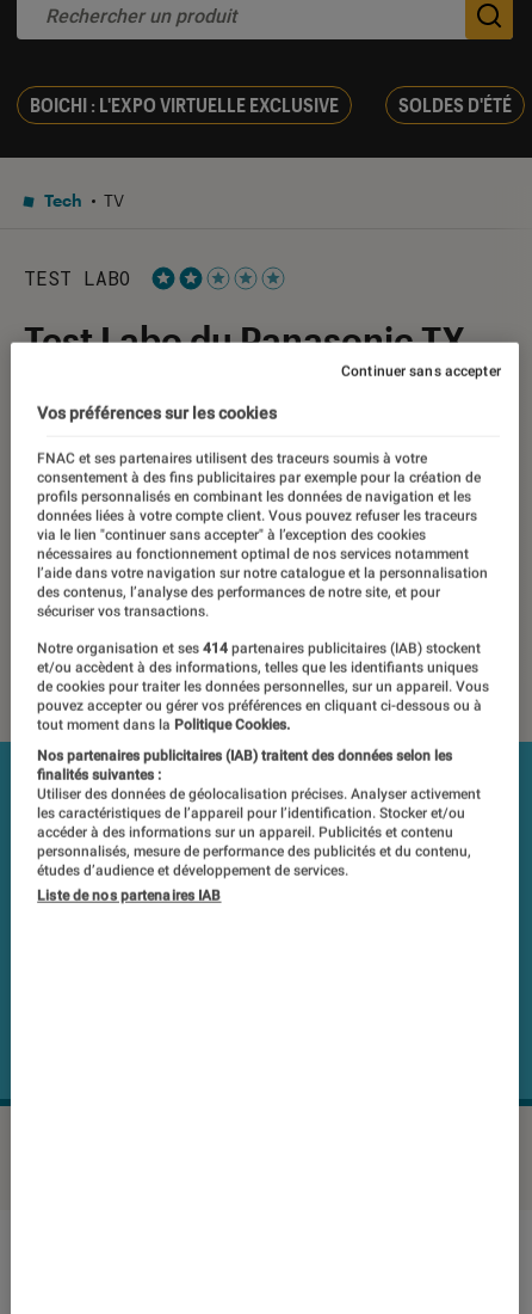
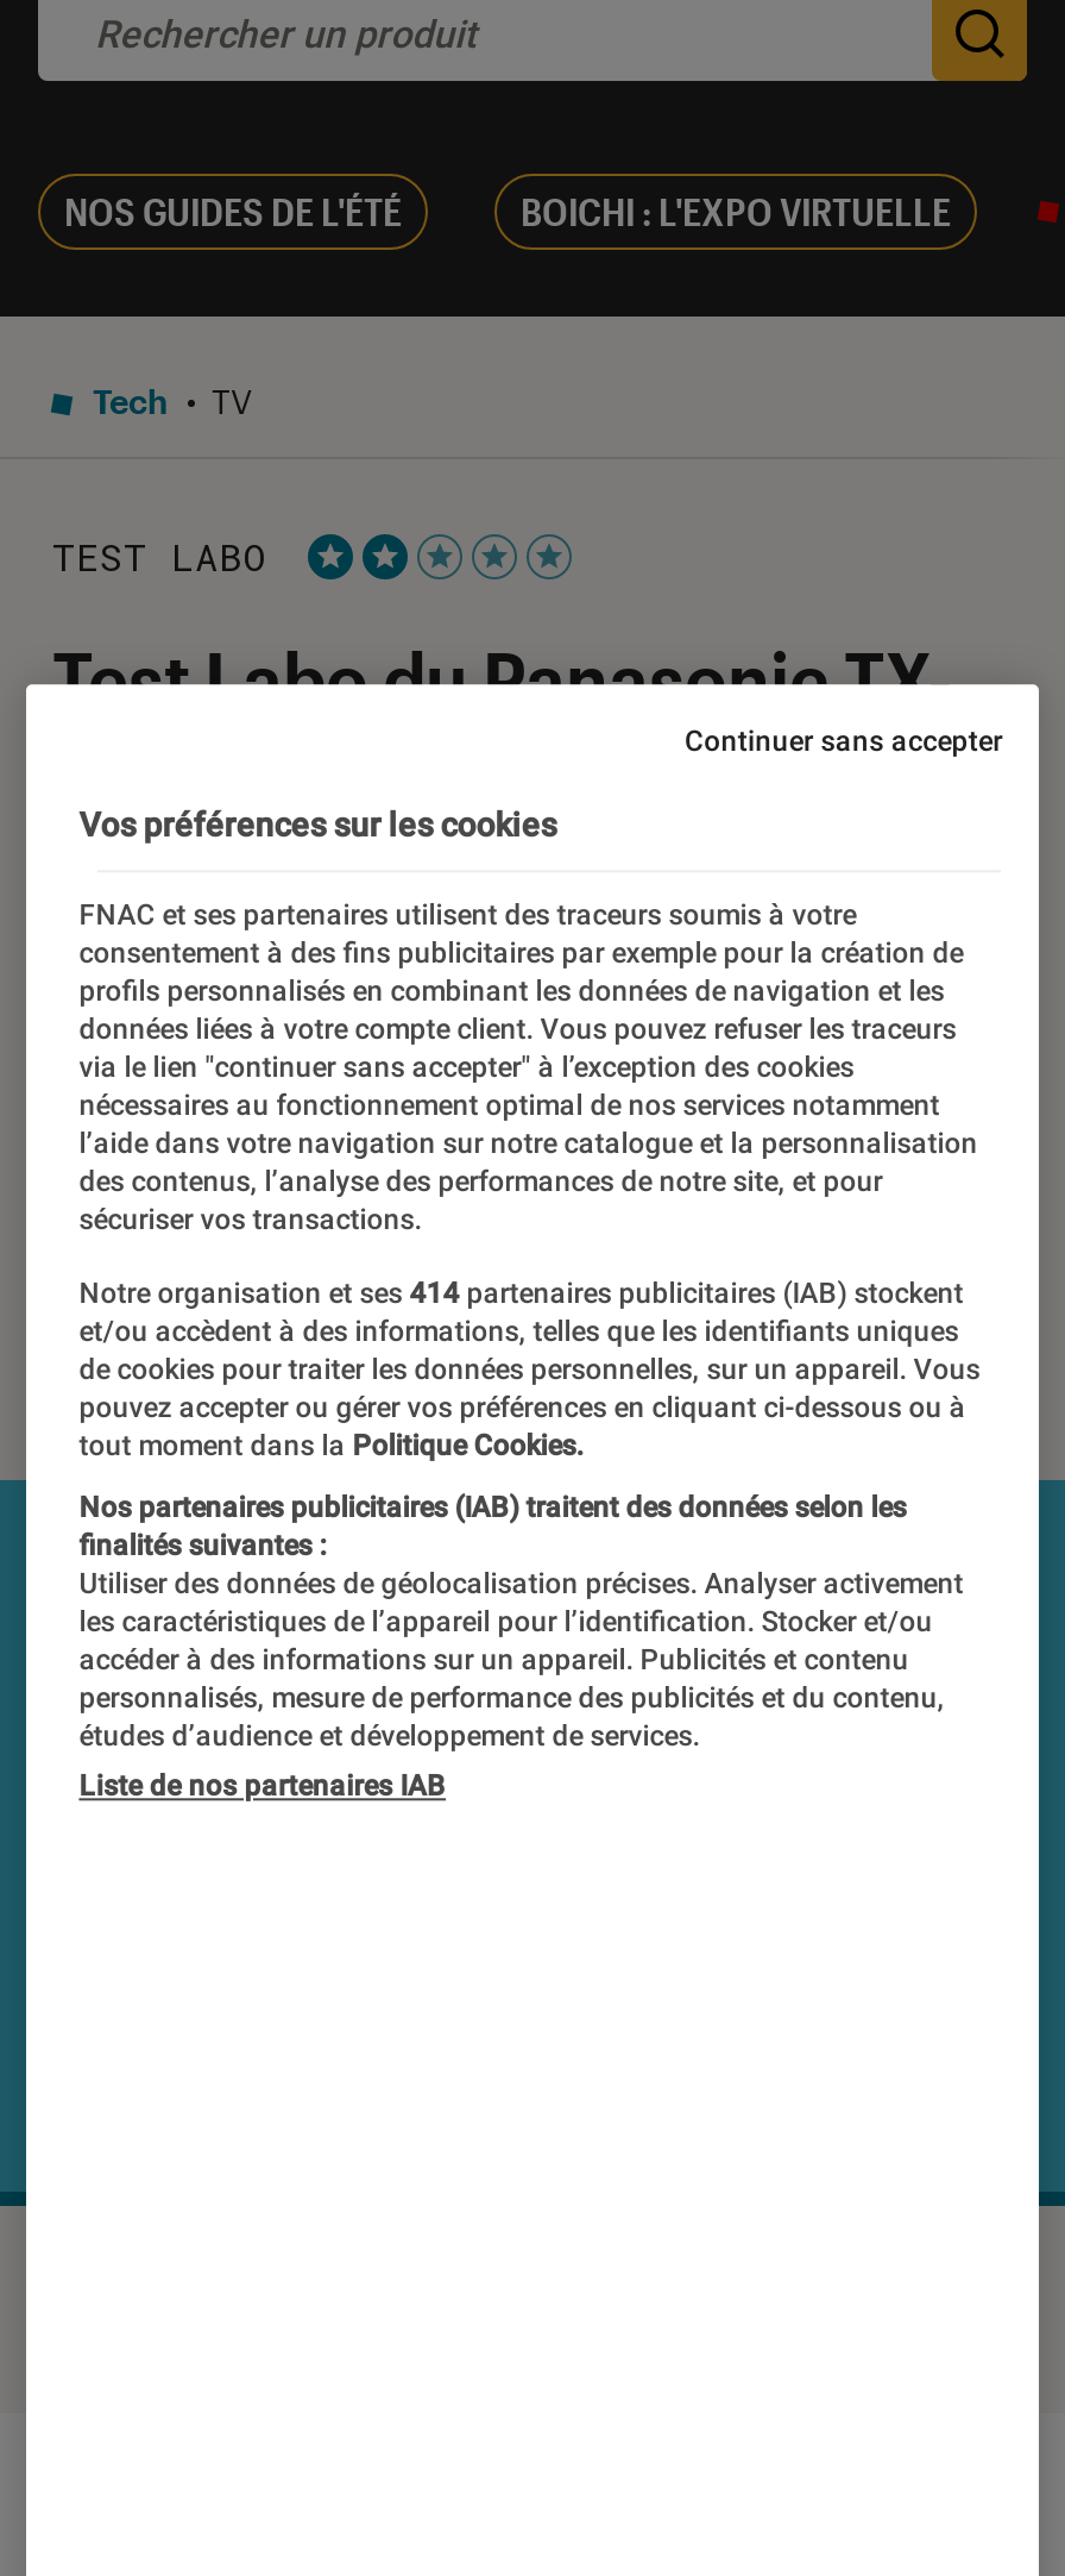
[30,93,512,116] BOICHI : L'EXPO VIRTUELLE EXCLUSIVE | SOLDES D'ÉTÉ -> [64,188,951,233] NOS GUIDES DE L'ÉTÉ | BOICHI : L'EXPO VIRTUELLE

